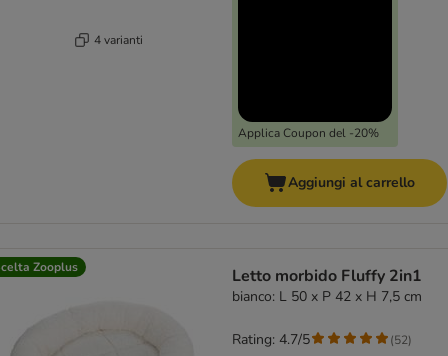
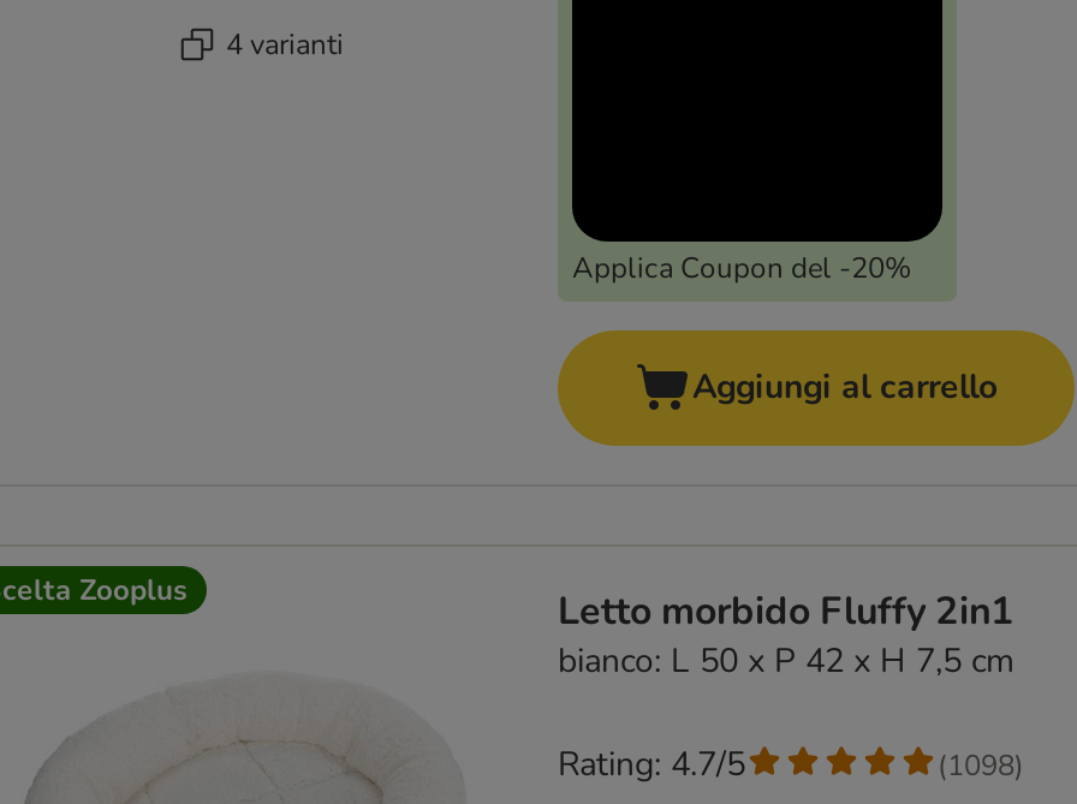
[390,332,412,348] (52) -> [938,745,1024,784] (1098)

